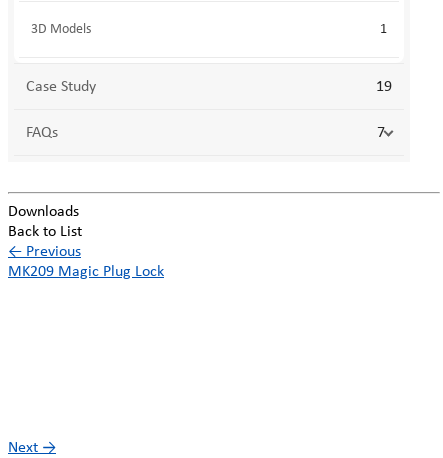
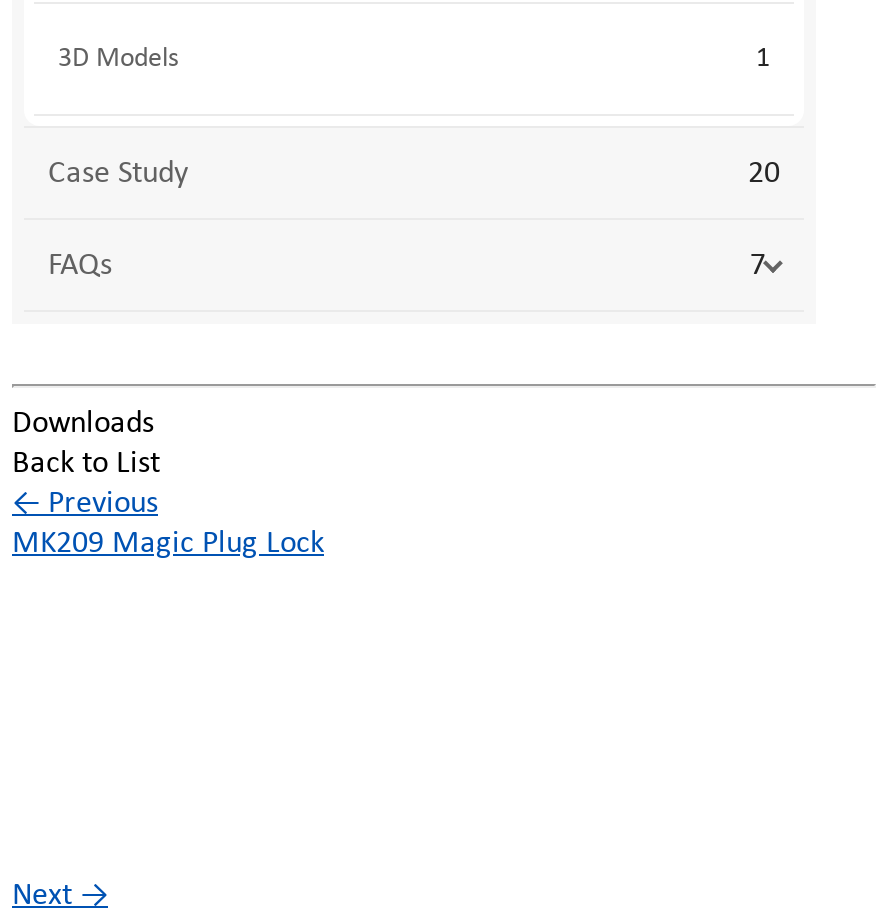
[376,79,392,95] 19 -> [748,157,780,189] 20

